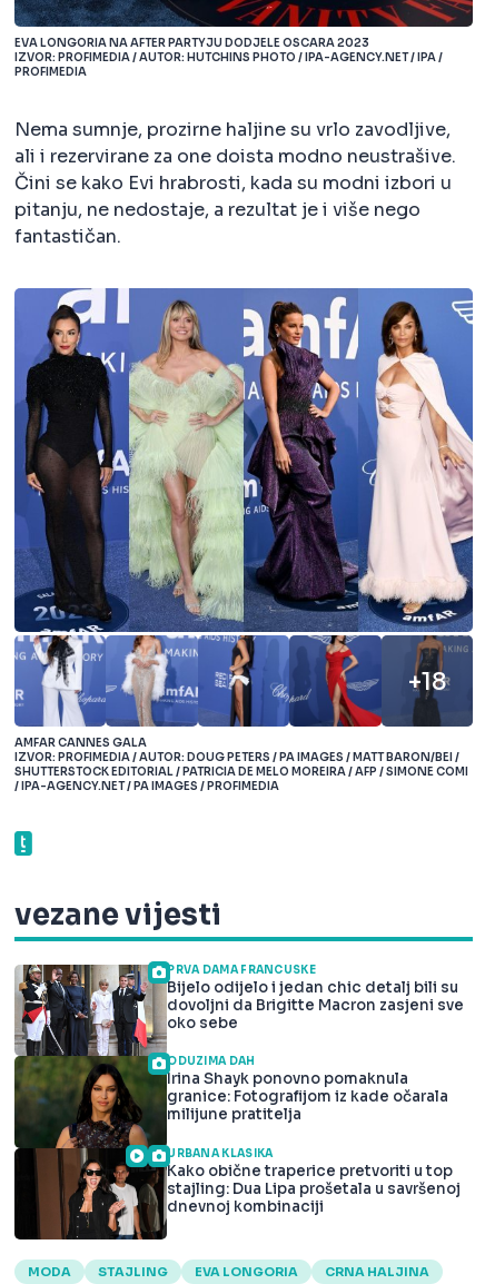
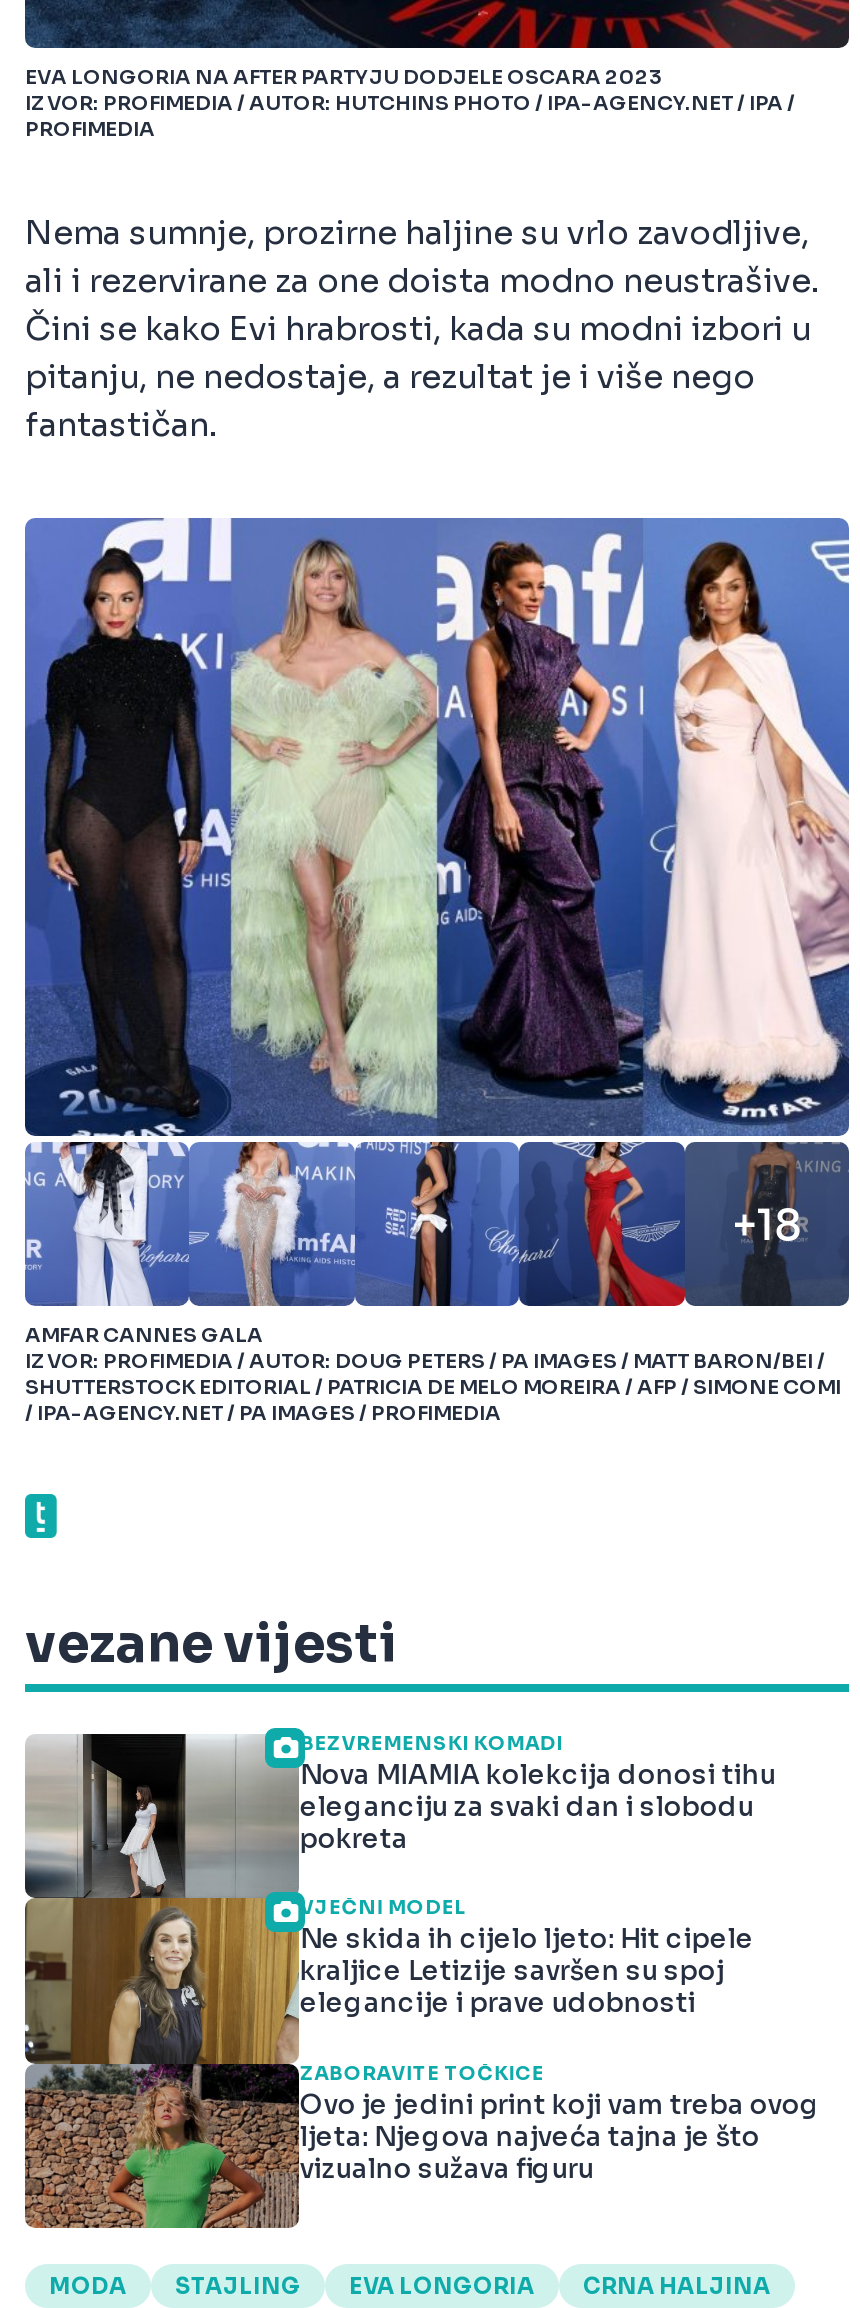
[13,964,464,1241] [image] | PRVA DAMA FRANCUSKE | Bijelo odijelo i jedan chic detalj bili su | dovoljni da Brigitte Macron zasjeni sve | oko sebe -> [23,1732,776,2230] [image] | BEZVREMENSKI KOMADI | Nova MIAMIA kolekcija donosi tihu | eleganciju za svaki dan i slobodu | pokreta
[167,1055,449,1124] ODUZIMA DAH | Irina Shayk ponovno pomaknula | granice: Fotografijom iz kade očarala | milijune pratitelja -> [300,1897,754,2021] VJEČNI MODEL | Ne skida ih cijelo ljeto: Hit cipele | kraljice Letizije savršen su spoj | elegancije i prave udobnosti
[167,1147,461,1216] URBANA KLASIKA | Kako obične traperice pretvoriti u top | stajling: Dua Lipa prošetala u savršenoj | dnevnoj kombinaciji -> [300,2062,820,2186] ZABORAVITE TOČKICE | Ovo je jedini print koji vam treba ovog | ljeta: Njegova najveća tajna je što | vizualno sužava figuru

